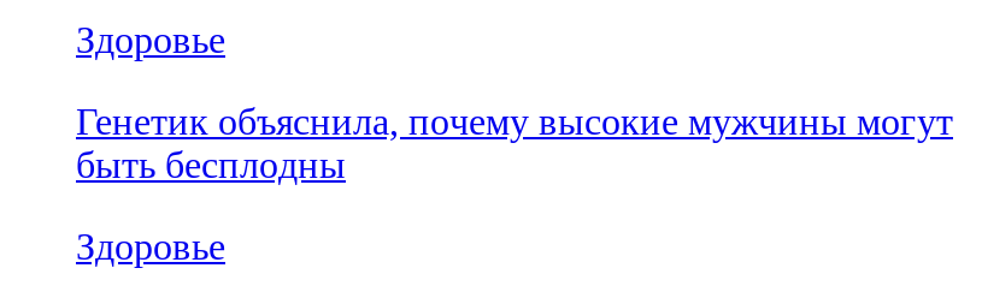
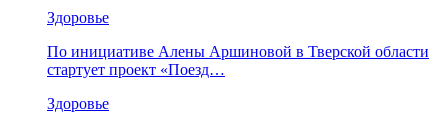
[76,101,953,185] Генетик объяснила, почему высокие мужчины могут | быть бесплодны -> [47,43,429,78] По инициативе Алены Аршиновой в Тверской области | стартует проект «Поезд…

